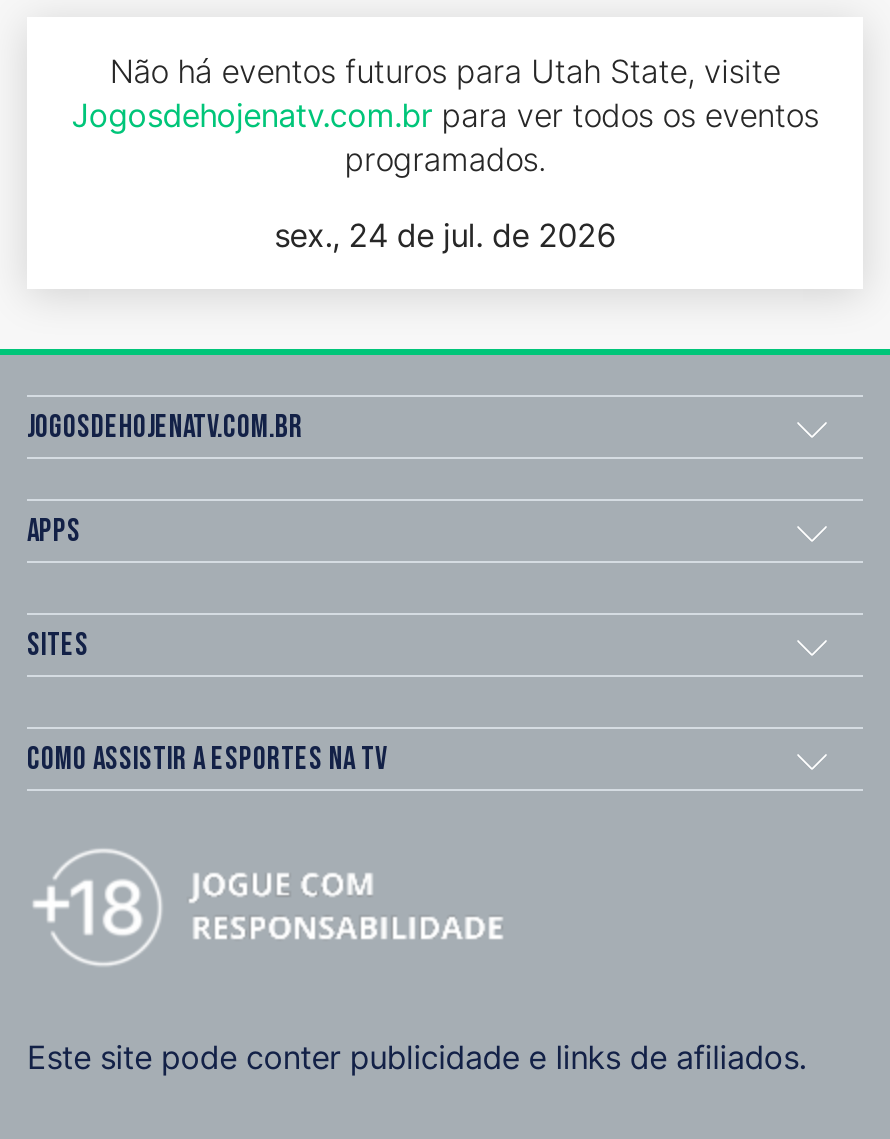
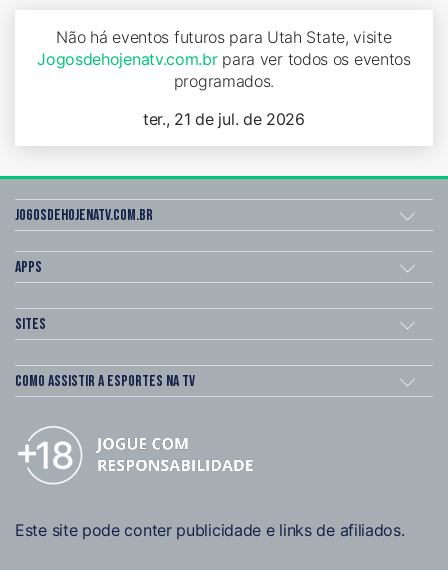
[274,214,616,254] sex., 24 de jul. de 2026 -> [143,109,305,129] ter., 21 de jul. de 2026

